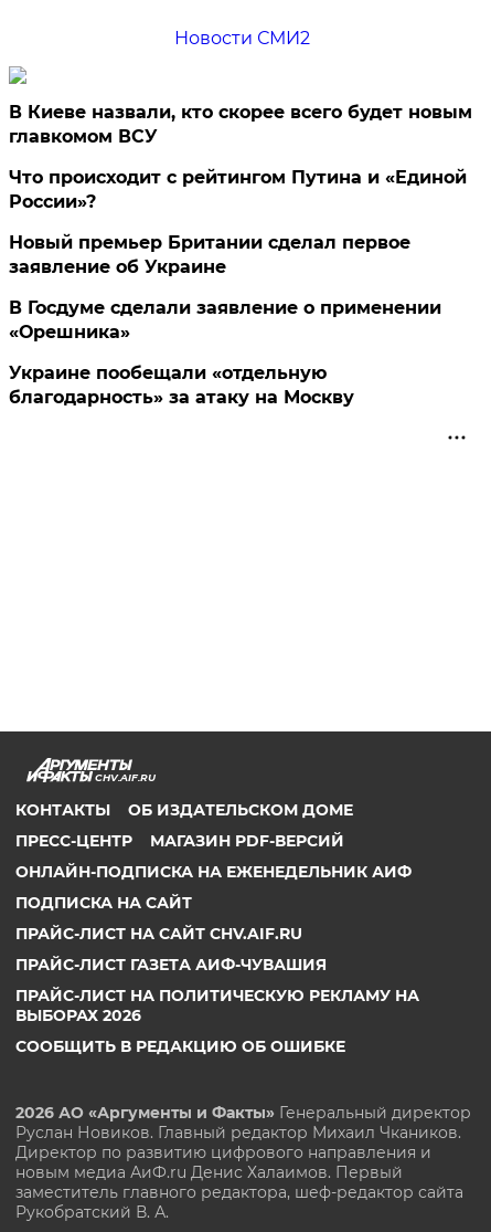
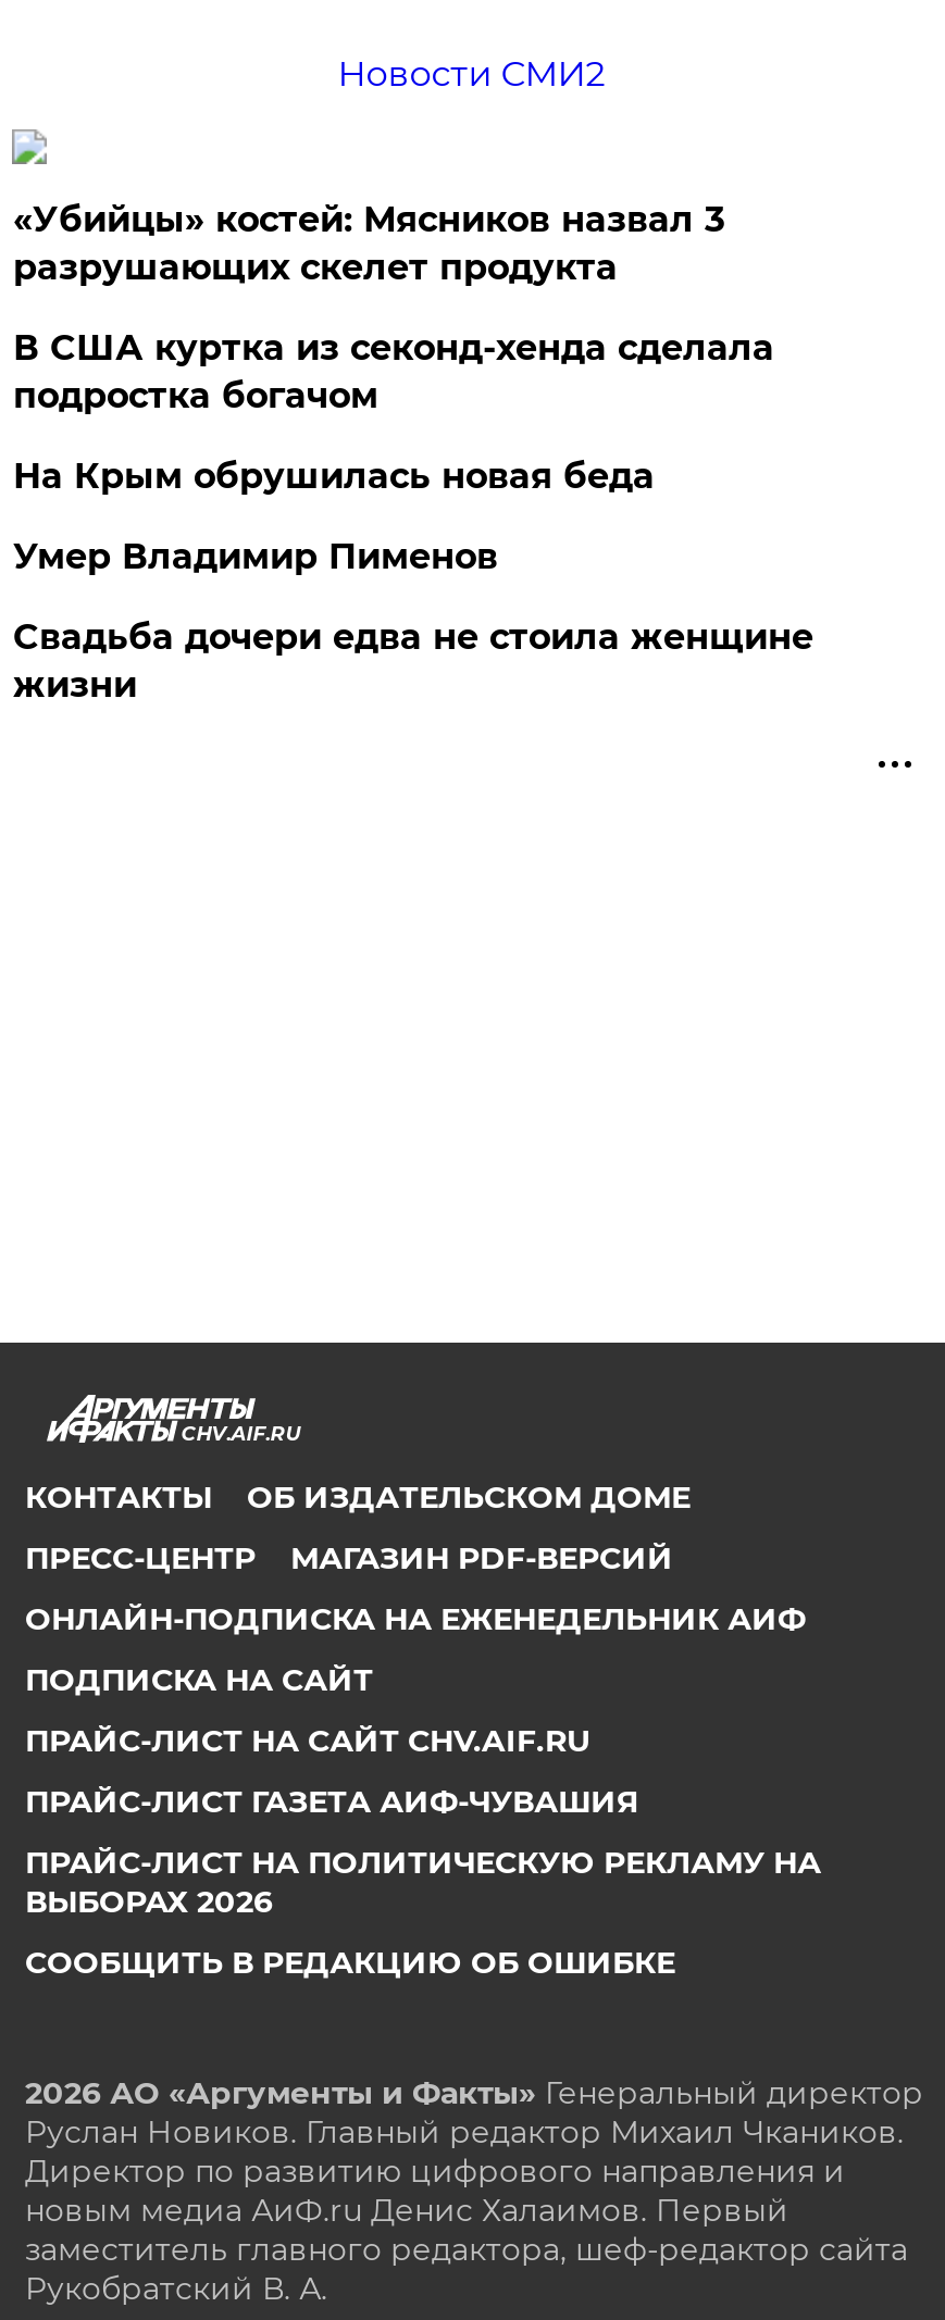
[9,102,473,147] В Киеве назвали, кто скорее всего будет новым | главкомом ВСУ -> [13,199,724,288] «Убийцы» костей: Мясников назвал 3 | разрушающих скелет продукта
[9,167,467,212] Что происходит с рейтингом Путина и «Единой | России»? -> [13,327,774,416] В США куртка из секонд-хенда сделала | подростка богачом
[9,232,411,277] Новый премьер Британии сделал первое | заявление об Украине -> [13,456,654,497] На Крым обрушилась новая беда
[9,297,442,343] В Госдуме сделали заявление о применении | «Орешника» -> [13,536,498,577] Умер Владимир Пименов
[9,362,355,408] Украине пообещали «отдельную | благодарность» за атаку на Москву -> [13,616,813,706] Свадьба дочери едва не стоила женщине | жизни

